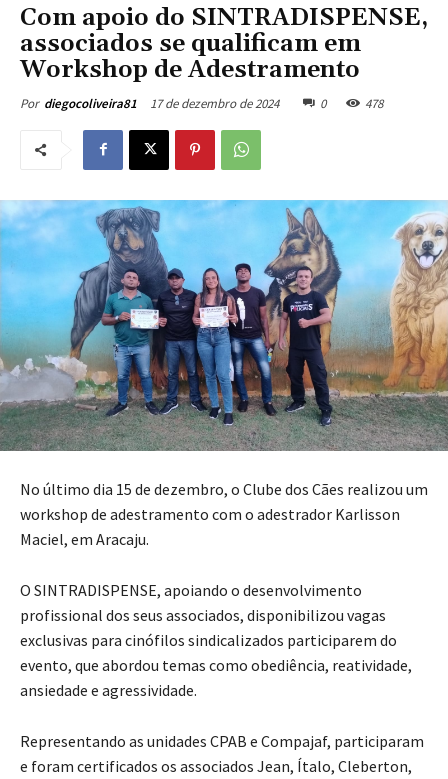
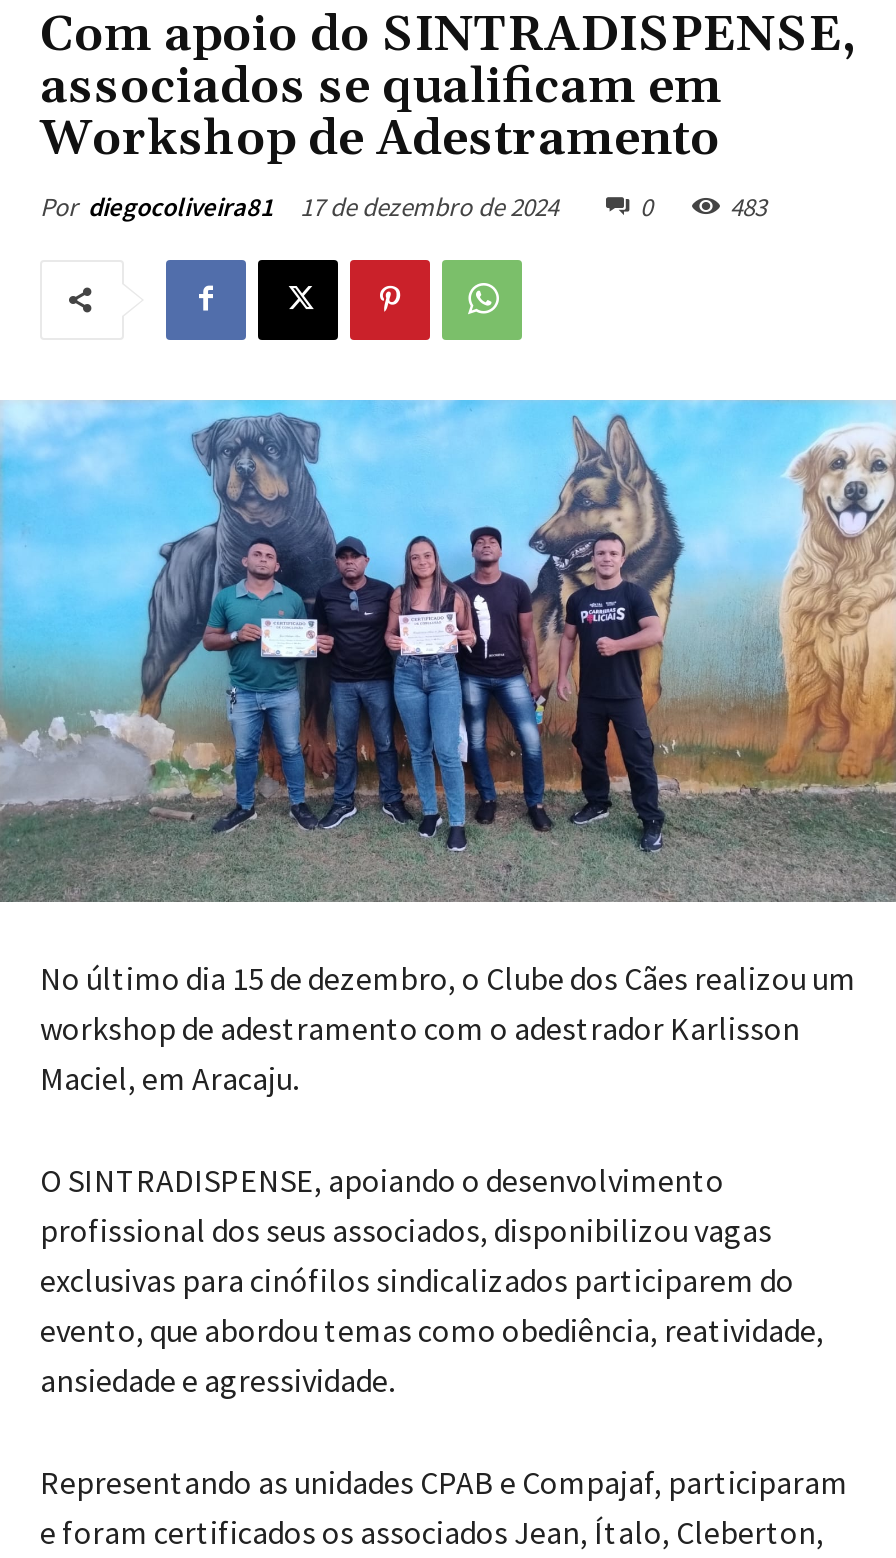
[365,94,383,111] 478 -> [730,189,766,223] 483

